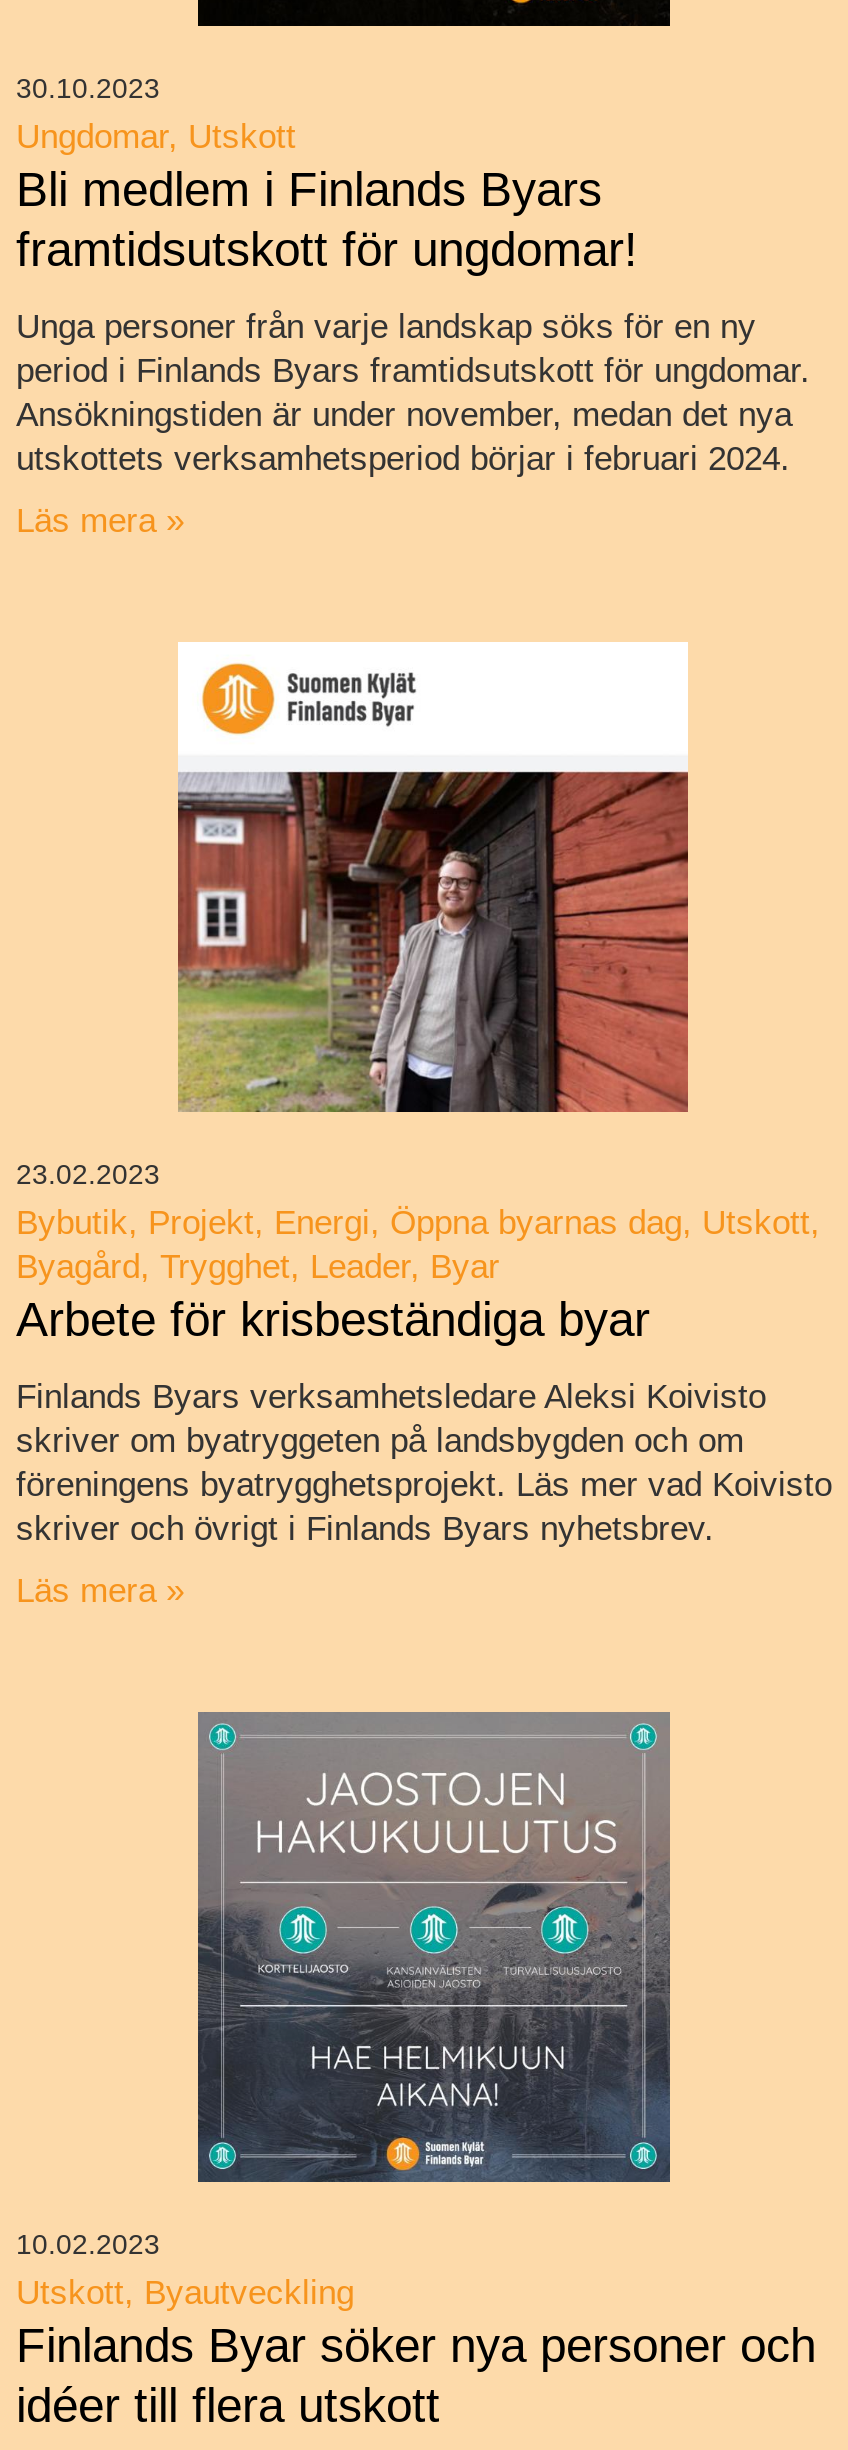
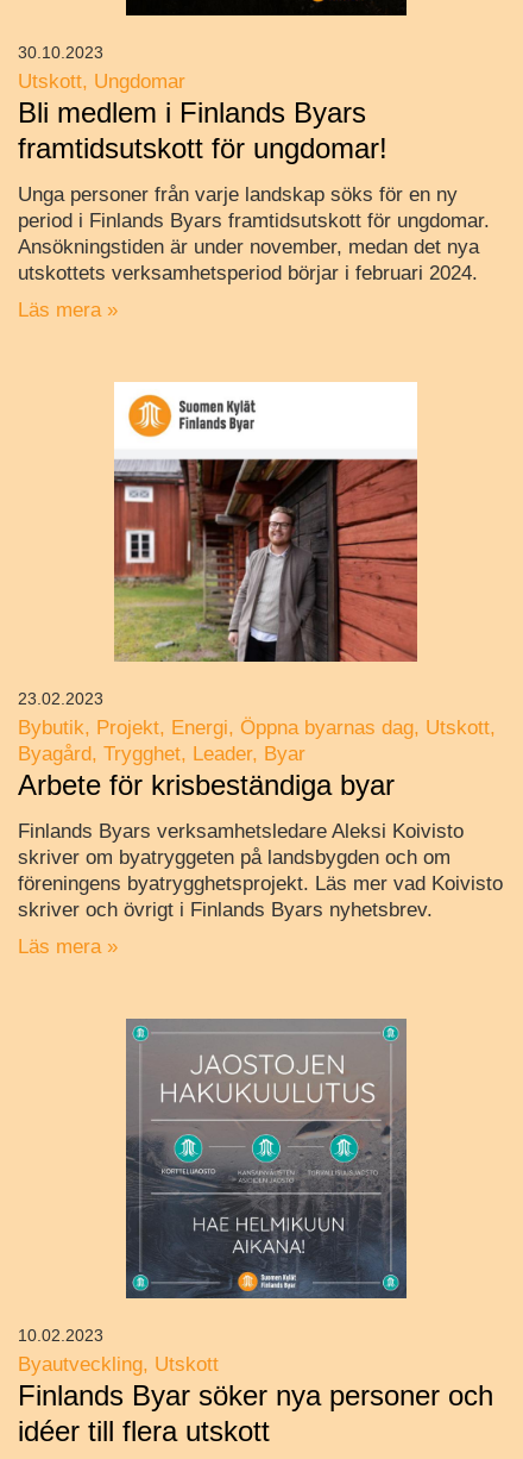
[16,119,296,157] Ungdomar Utskott -> [18,71,185,93] Utskott Ungdomar
[16,2275,354,2313] Utskott Byautveckling -> [18,1354,219,1376] Byautveckling Utskott

